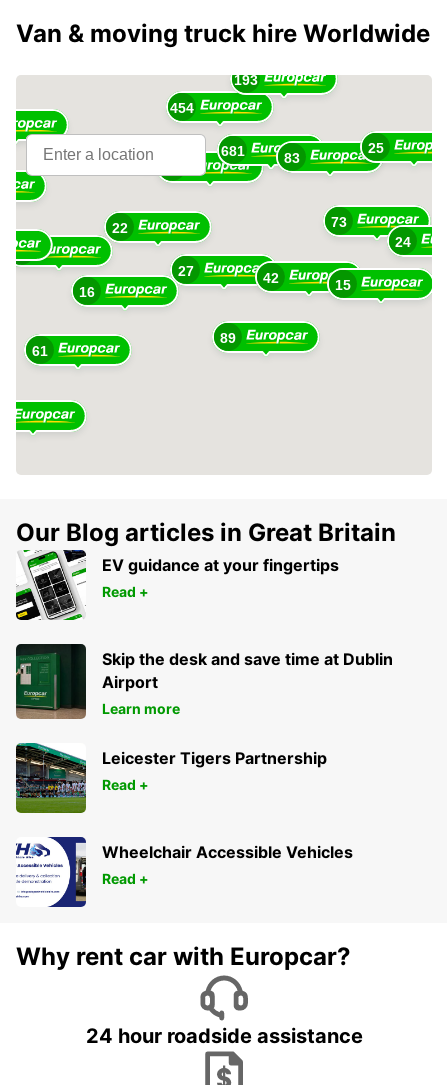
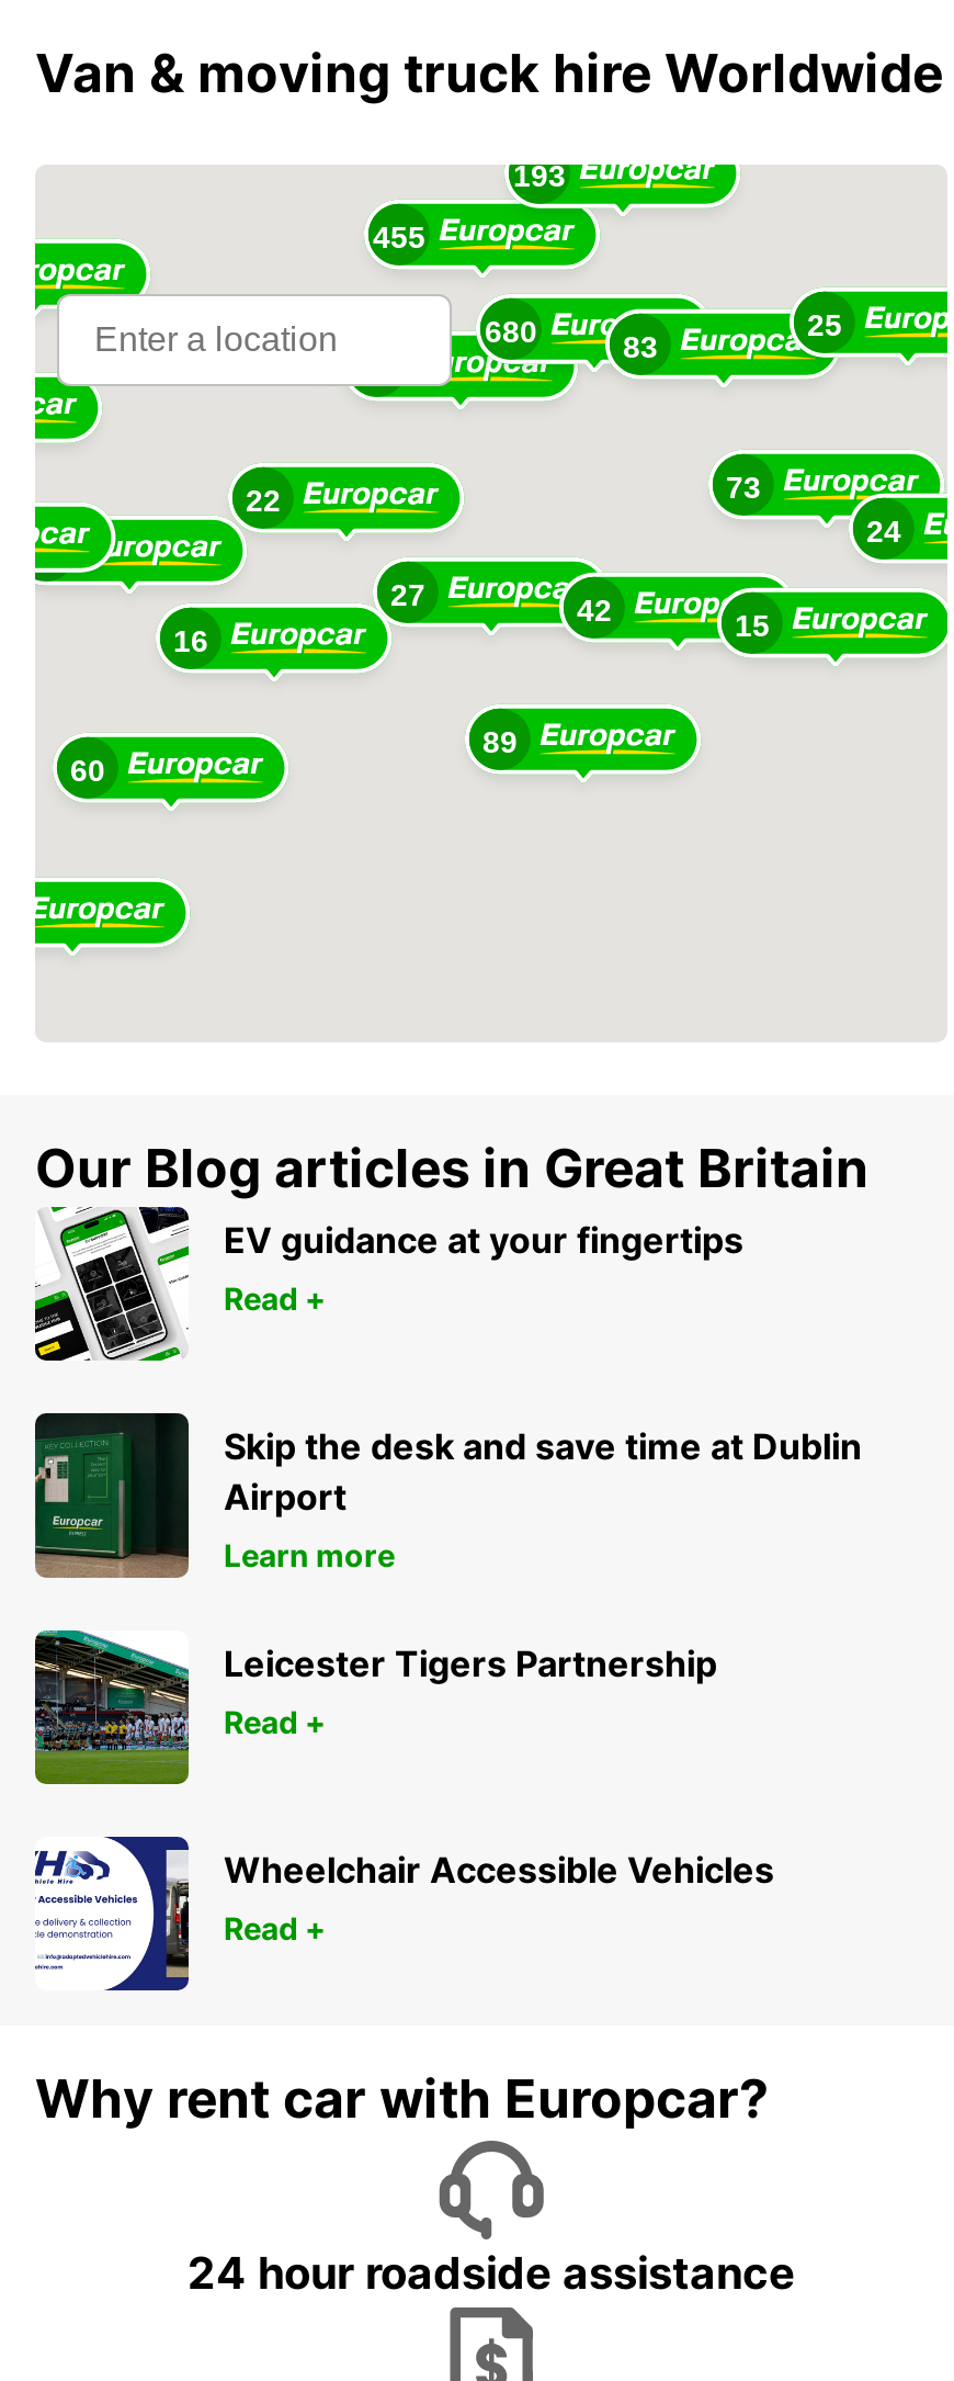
[170,100,194,116] 454 -> [373,219,425,254] 455
[221,143,245,159] 681 -> [485,314,537,349] 680
[32,343,48,359] 61 -> [70,752,105,788] 60

